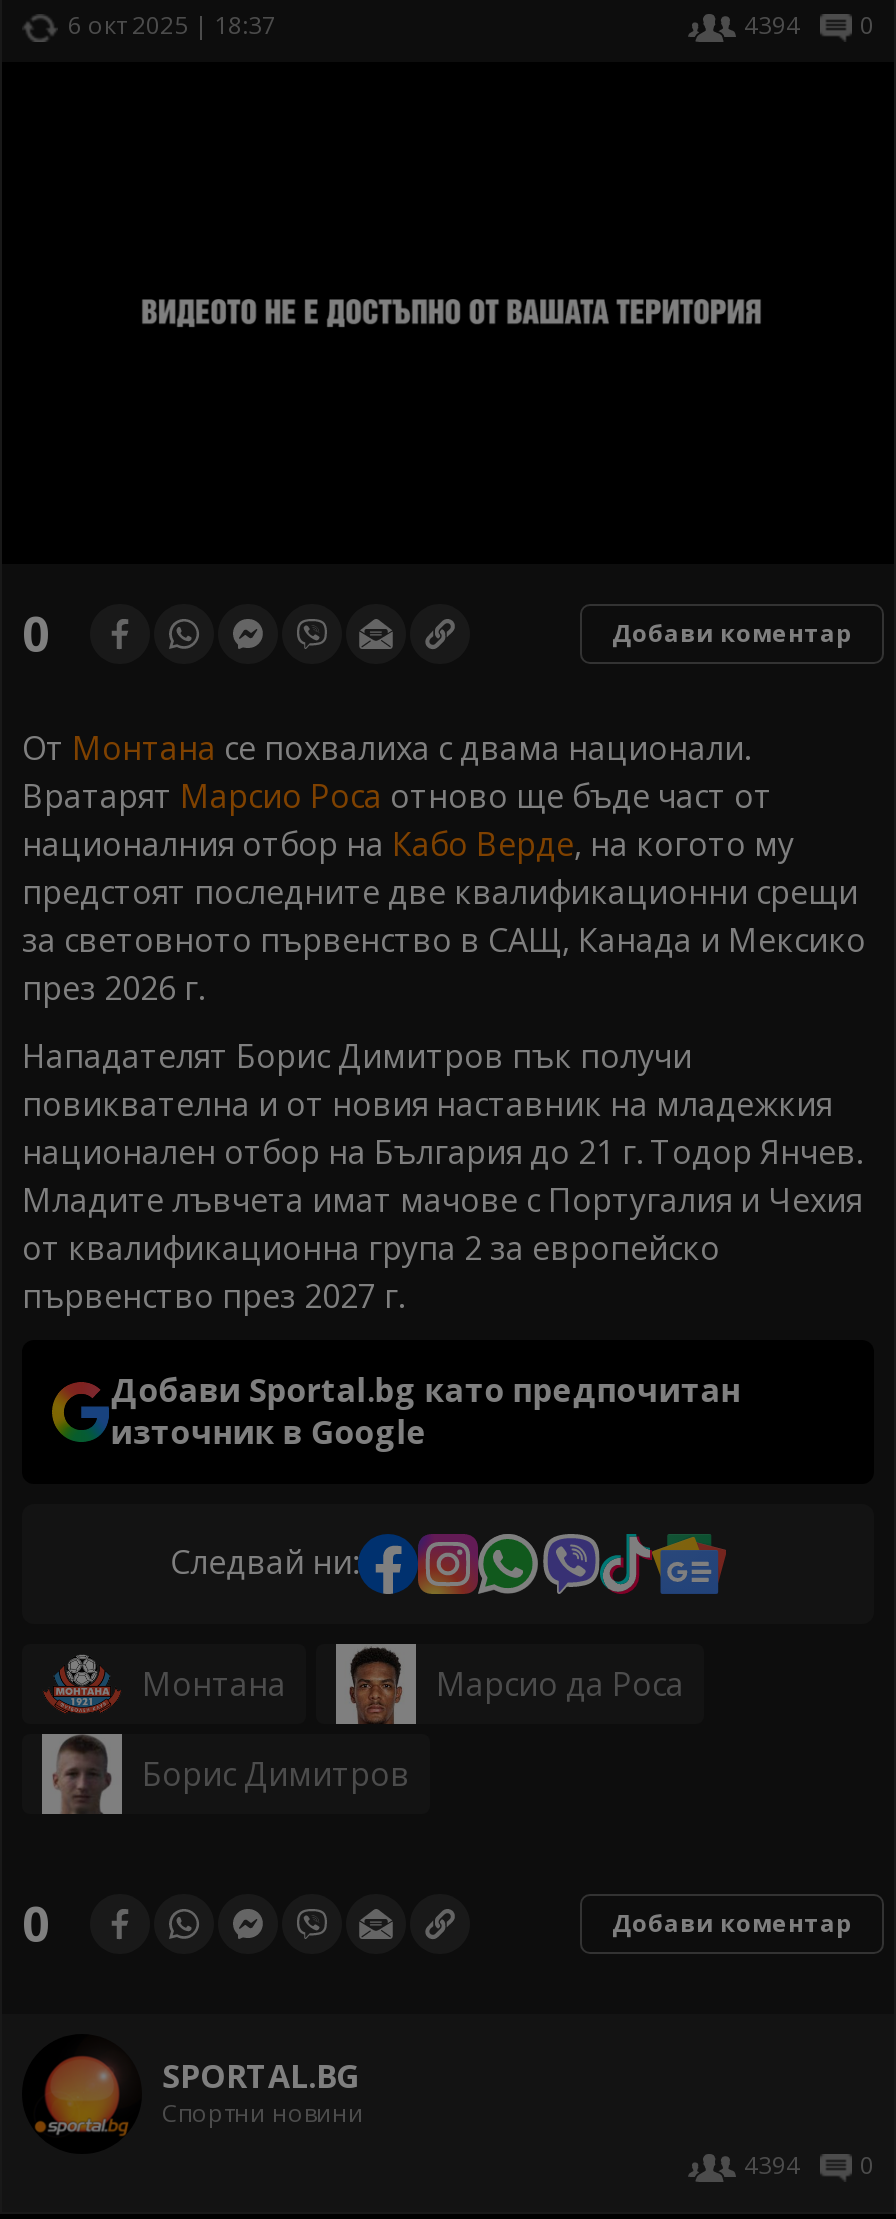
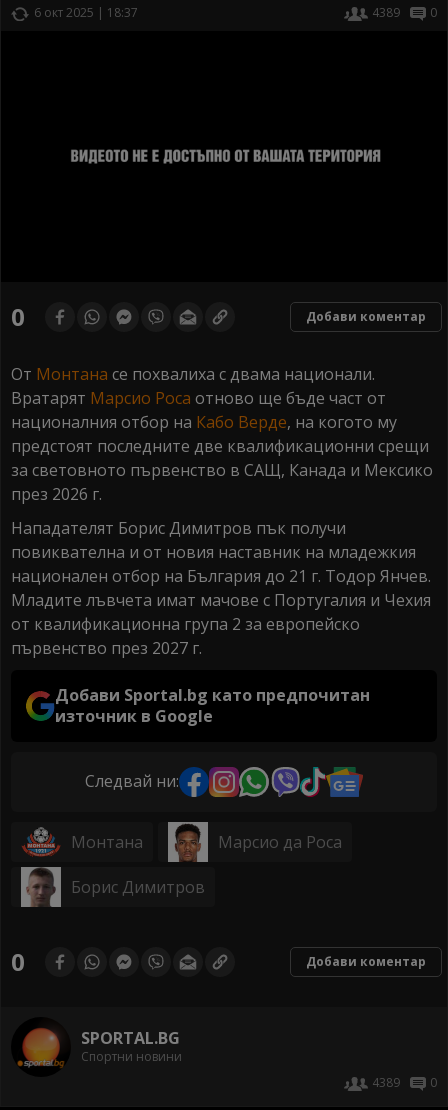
[744,8,874,42] 4394 0 -> [372,4,437,21] 4389 0
[744,2148,874,2182] 4394 0 -> [372,1074,437,1091] 4389 0

